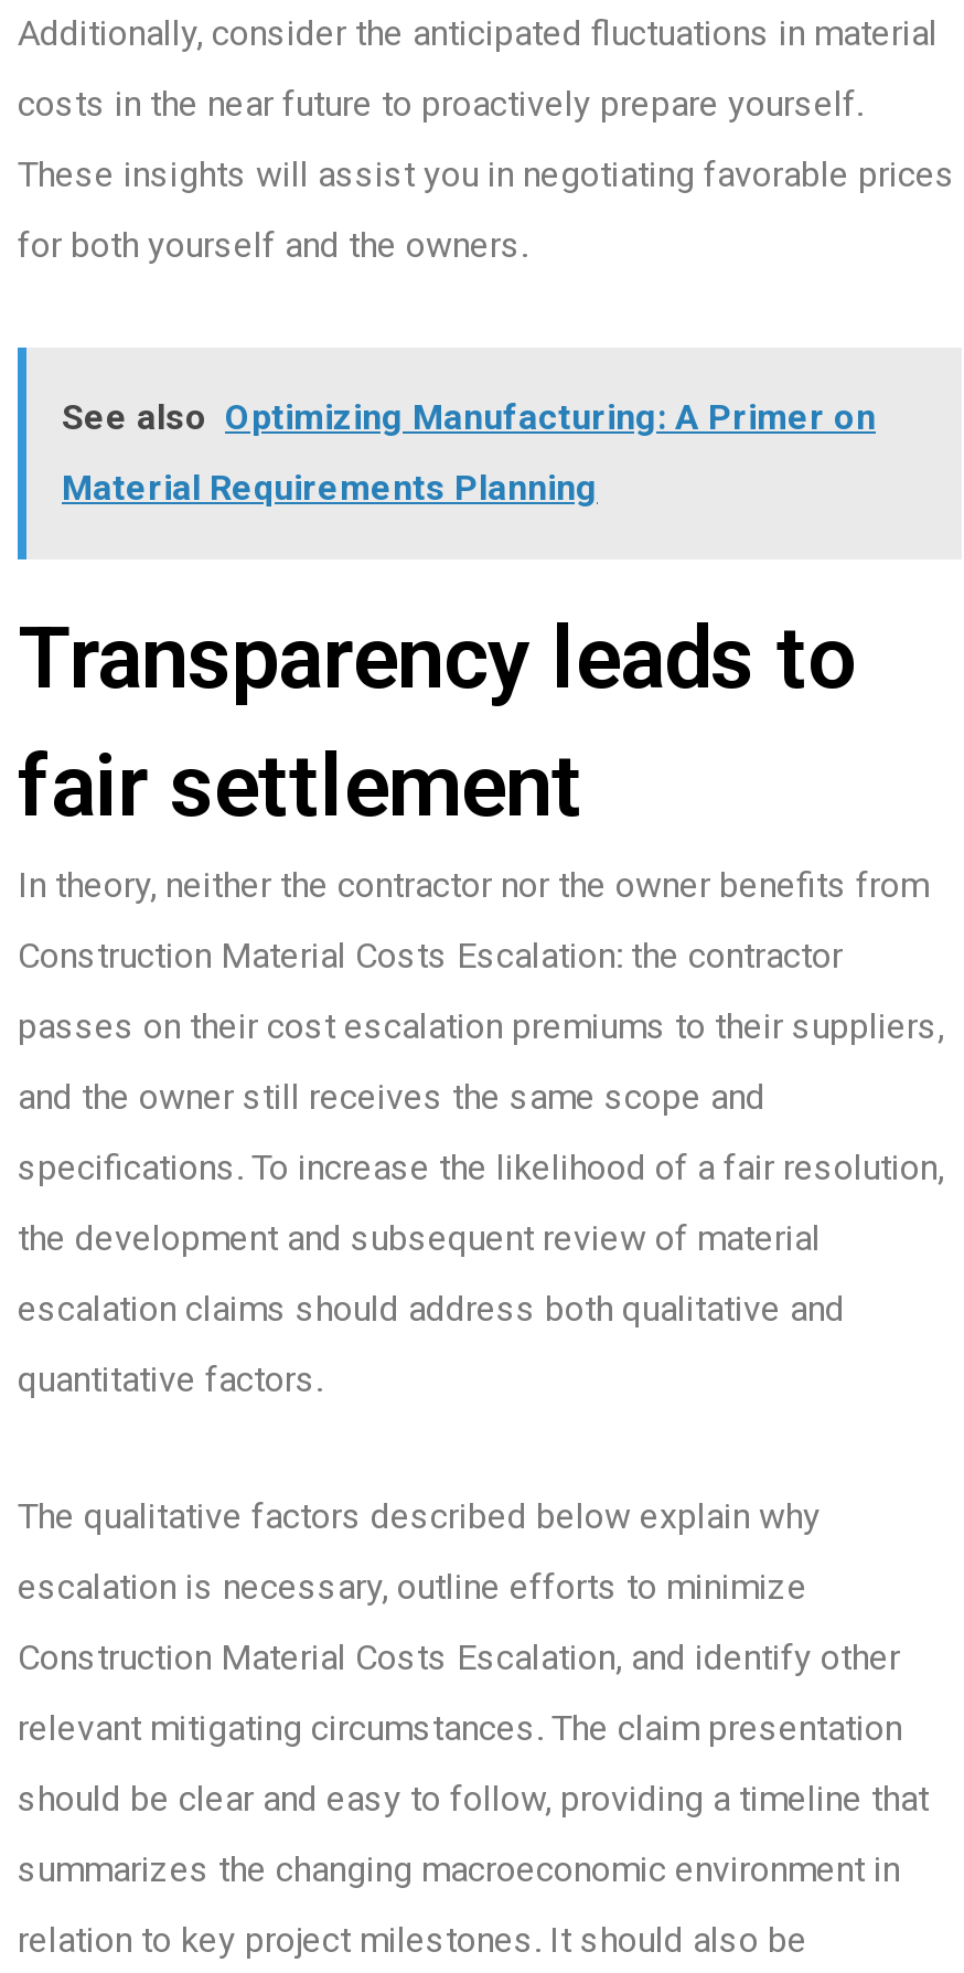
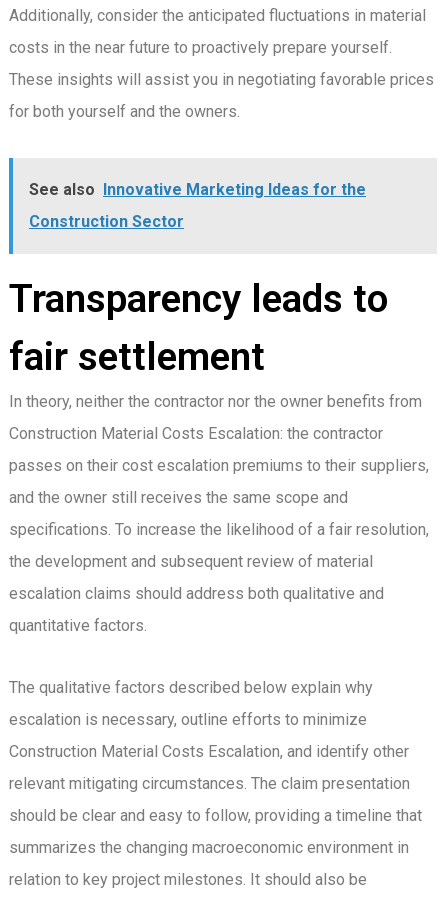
[62,397,876,439] See also Optimizing Manufacturing: A Primer on -> [29,180,366,199] See also Innovative Marketing Ideas for the
[62,468,598,510] Material Requirements Planning -> [29,212,184,231] Construction Sector

